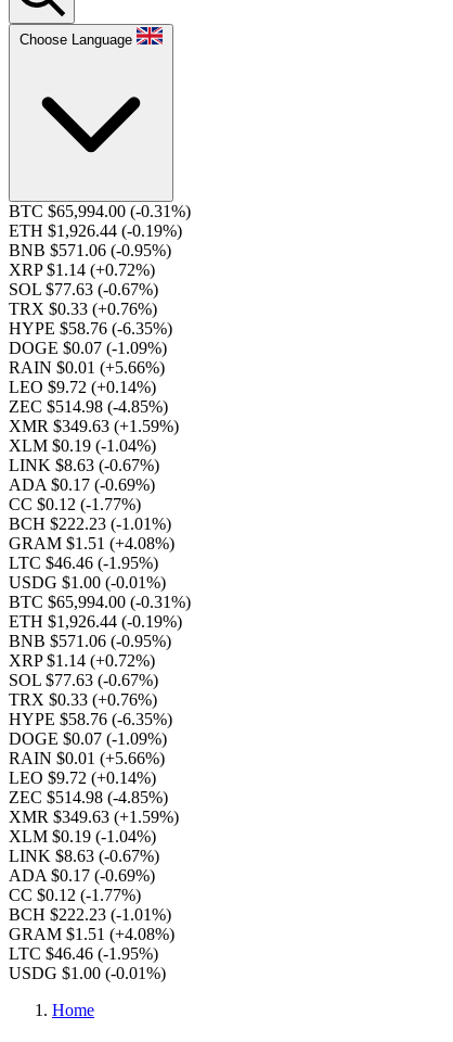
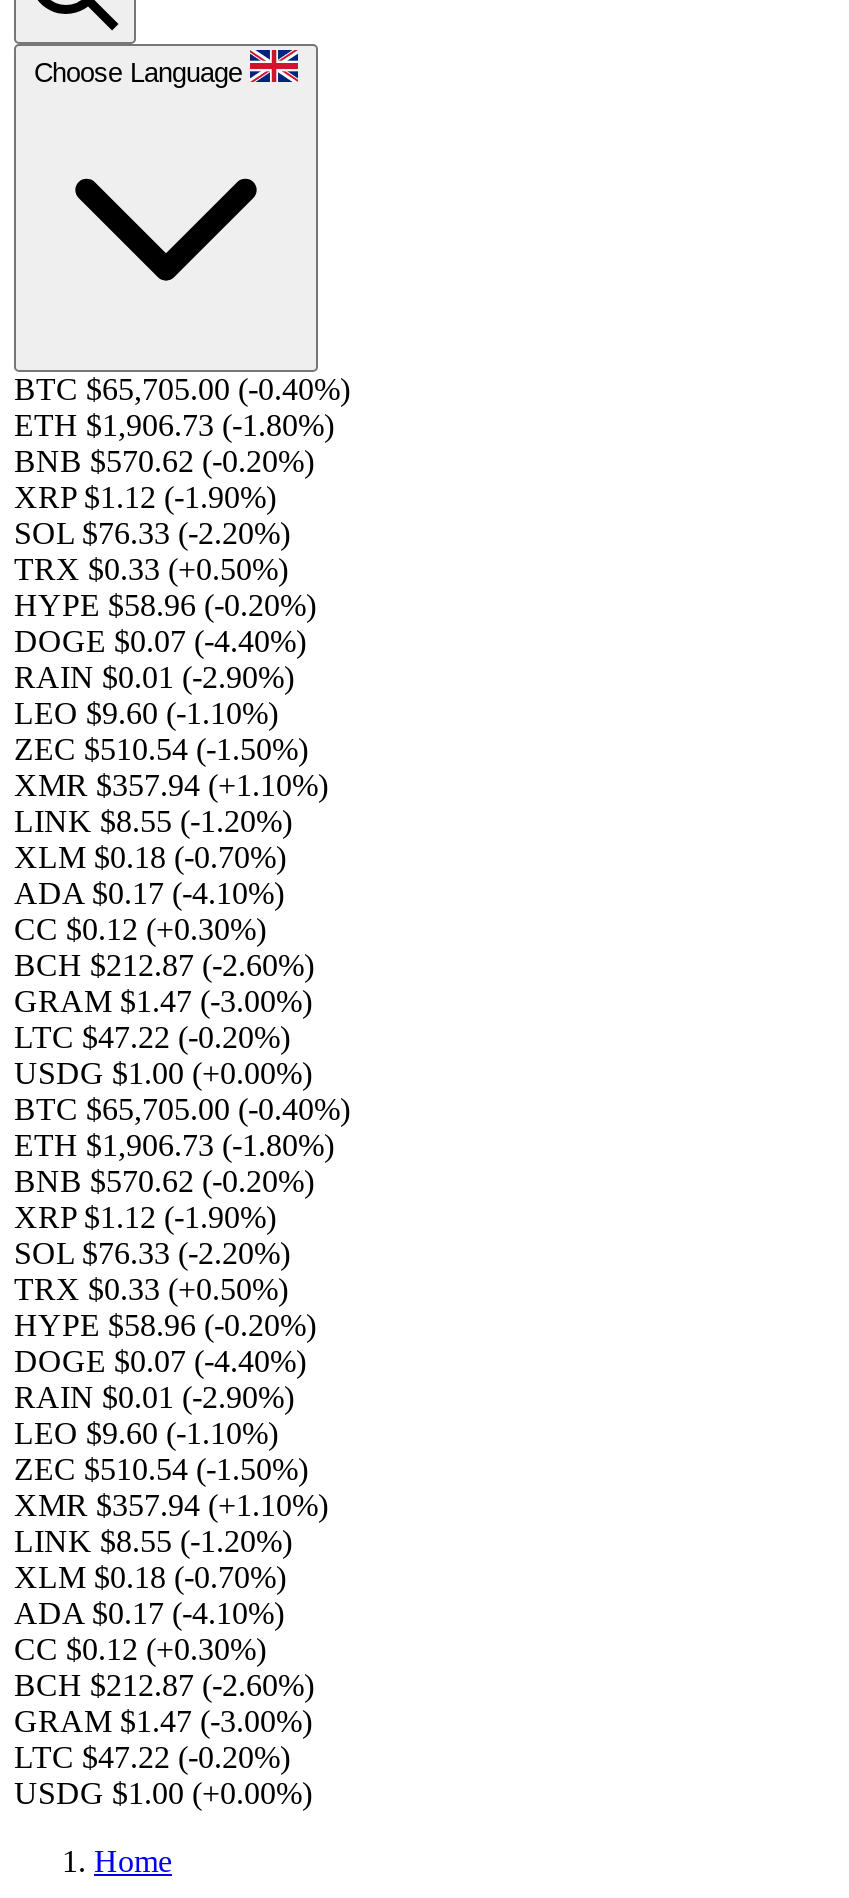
[9,202,191,982] BTC $65,994.00(-0.31%) | ETH $1,926.44 (-0.19%) | BNB $571.06 (-0.95%) | XRP $1.14 (+0.72%) | SOL $77.63(-0.67%) | TRX $0.33 (+0.76%) | HYPE $58.76 (-6.35%) | DOGE $0.07 (-1.09%) | RAIN $0.01 (+5.66%) | LEO $9.72 (+0.14%) | ZEC $514.98 (-4.85%) | XMR $349.63(+1.59%) | XLM $0.19 (-1.04%) | LINK $8.63 (-0.67%) | ADA $0.17 (-0.69%) | CC $0.12 (-1.77%) | BCH $222.23 (-1.01%) | GRAM $1.51 (+4.08%) | LTC $46.46 (-1.95%) | USDG $1.00(-0.01%) | BTC $65,994.00 (-0.31%) | ETH $1,926.44 (-0.19%) | BNB $571.06 (-0.95%) | XRP $1.14 (+0.72%) | SOL $77.63(-0.67%) | TRX $0.33 (+0.76%) | HYPE $58.76 (-6.35%) | DOGE $0.07 (-1.09%) | RAIN $0.01 (+5.66%) | LEO $9.72 (+0.14%) | ZEC $514.98 (-4.85%) | XMR $349.63(+1.59%) | XLM $0.19 (-1.04%) | LINK $8.63 (-0.67%) | ADA $0.17 (-0.69%) | CC $0.12 (-1.77%) | BCH $222.23 (-1.01%) | GRAM $1.51 (+4.08%) | LTC $46.46 (-1.95%) | USDG $1.00(-0.01%) -> [14,372,350,1810] BTC $65,705.00(-0.40%) | ETH $1,906.73 (-1.80%) | BNB $570.62 (-0.20%) | XRP $1.12 (-1.90%) | SOL $76.33(-2.20%) | TRX $0.33 (+0.50%) | HYPE $58.96 (-0.20%) | DOGE $0.07 (-4.40%) | RAIN $0.01 (-2.90%) | LEO $9.60 (-1.10%) | ZEC $510.54 (-1.50%) | XMR $357.94(+1.10%) | LINK $8.55 (-1.20%) | XLM $0.18 (-0.70%) | ADA $0.17 (-4.10%) | CC $0.12 (+0.30%) | BCH $212.87 (-2.60%) | GRAM $1.47 (-3.00%) | LTC $47.22 (-0.20%) | USDG $1.00(+0.00%) | BTC $65,705.00 (-0.40%) | ETH $1,906.73 (-1.80%) | BNB $570.62 (-0.20%) | XRP $1.12 (-1.90%) | SOL $76.33(-2.20%) | TRX $0.33 (+0.50%) | HYPE $58.96 (-0.20%) | DOGE $0.07 (-4.40%) | RAIN $0.01 (-2.90%) | LEO $9.60 (-1.10%) | ZEC $510.54 (-1.50%) | XMR $357.94(+1.10%) | LINK $8.55 (-1.20%) | XLM $0.18 (-0.70%) | ADA $0.17 (-4.10%) | CC $0.12 (+0.30%) | BCH $212.87 (-2.60%) | GRAM $1.47 (-3.00%) | LTC $47.22 (-0.20%) | USDG $1.00(+0.00%)

